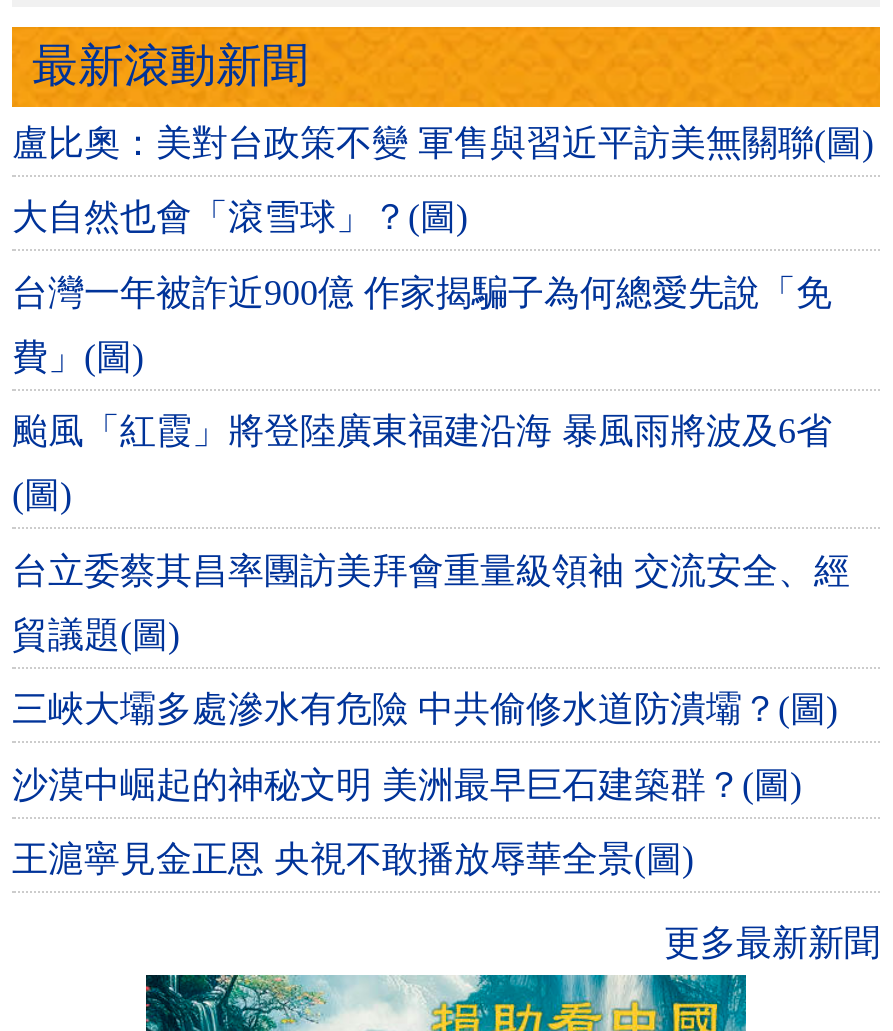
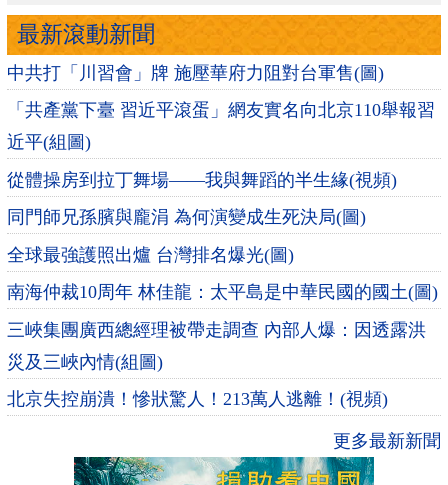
[12,123,874,880] 盧比奧：美對台政策不變 軍售與習近平訪美無關聯(圖) | 大自然也會「滾雪球」？(圖) | 台灣一年被詐近900億 作家揭騙子為何總愛先說「免 | 費」(圖) | 颱風「紅霞」將登陸廣東福建沿海 暴風雨將波及6省 | (圖) | 台立委蔡其昌率團訪美拜會重量級領袖 交流安全、經 | 貿議題(圖) | 三峽大壩多處滲水有危險 中共偷修水道防潰壩？(圖) | 沙漠中崛起的神秘文明 美洲最早巨石建築群？(圖) | 王滬寧見金正恩 央視不敢播放辱華全景(圖) -> [7,63,438,409] 中共打「川習會」牌 施壓華府力阻對台軍售(圖) | 「共產黨下臺 習近平滾蛋」網友實名向北京110舉報習 | 近平(組圖) | 從體操房到拉丁舞場——我與舞蹈的半生緣(視頻) | 同門師兄孫臏與龐涓 為何演變成生死決局(圖) | 全球最強護照出爐 台灣排名爆光(圖) | 南海仲裁10周年 林佳龍：太平島是中華民國的國土(圖) | 三峽集團廣西總經理被帶走調查 內部人爆：因透露洪 | 災及三峽內情(組圖) | 北京失控崩潰！慘狀驚人！213萬人逃離！(視頻)

